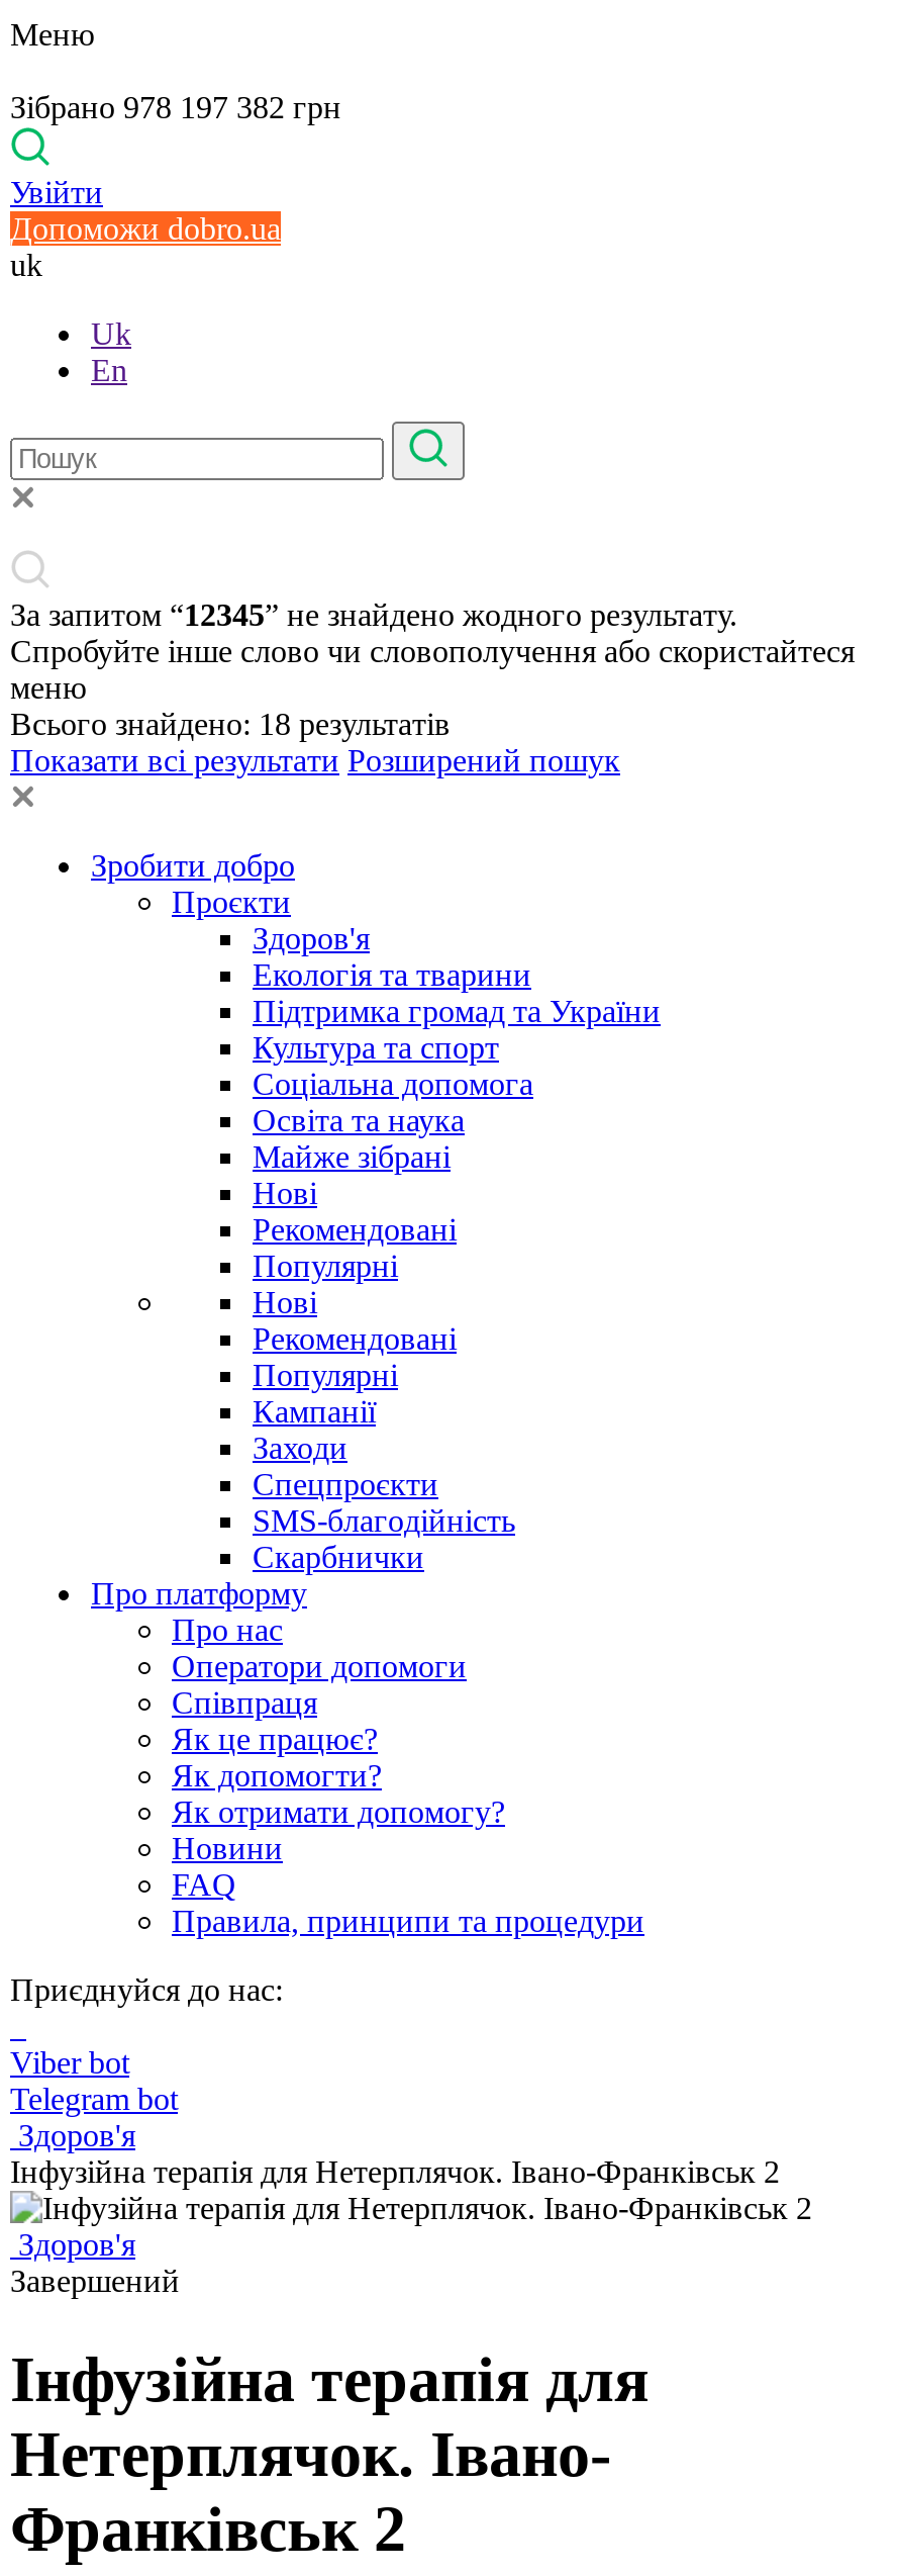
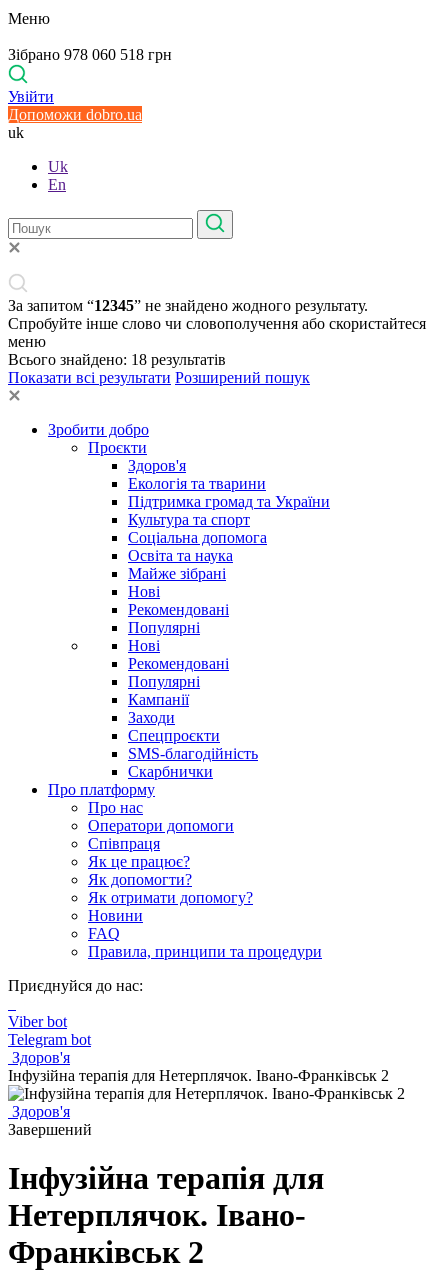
[10,90,341,124] Зібрано 978 197 382 грн -> [8,46,172,63] Зібрано 978 060 518 грн

